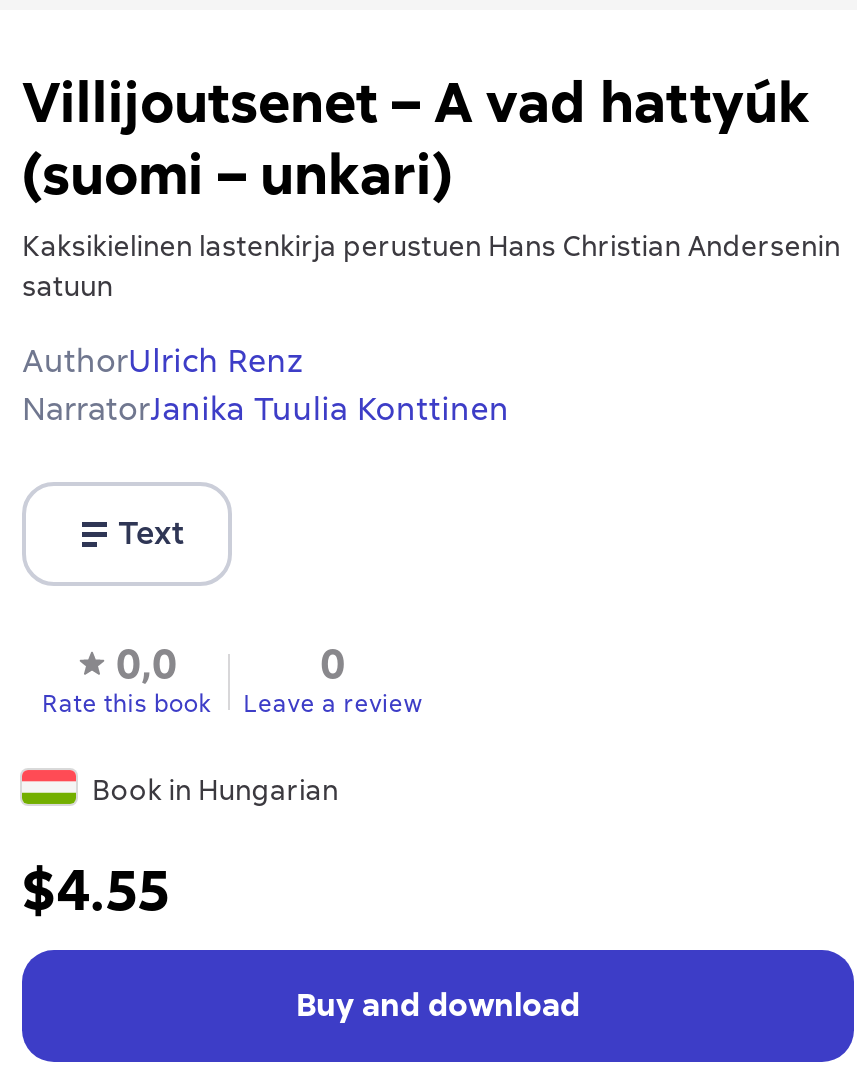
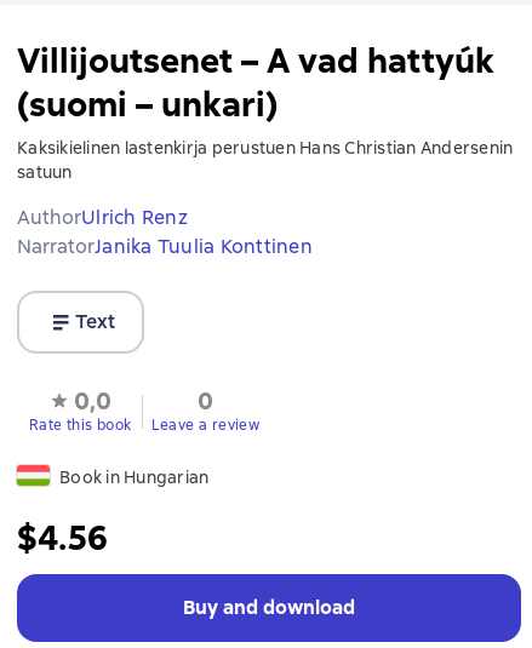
[22,854,170,926] $4.55 -> [17,516,108,559] $4.56

